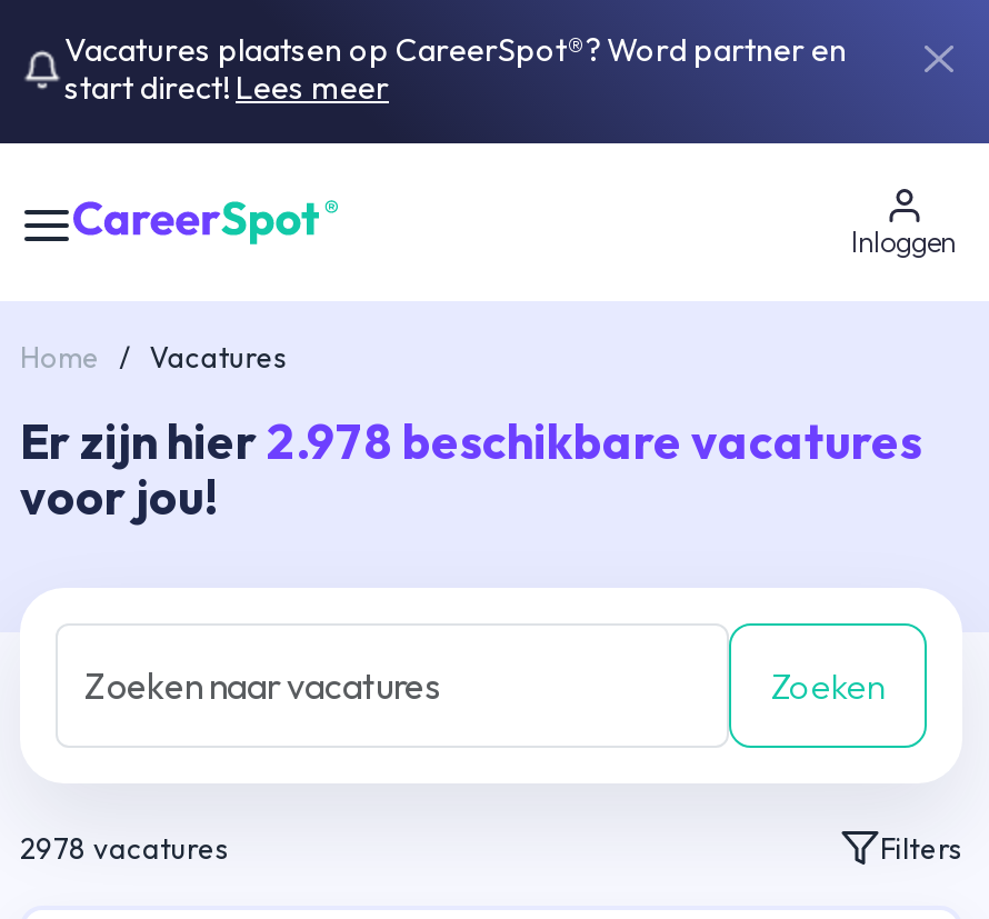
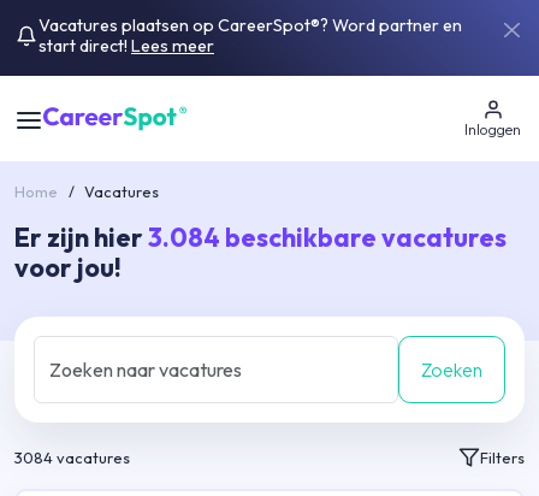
[20,410,922,472] Er zijn hier 2.978 beschikbare vacatures -> [14,220,507,254] Er zijn hier 3.084 beschikbare vacatures
[20,830,229,866] 2978 vacatures -> [14,448,130,467] 3084 vacatures

